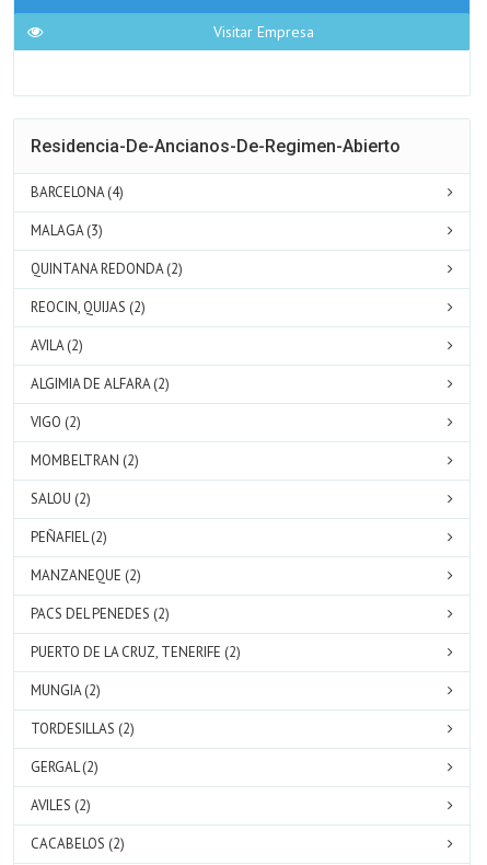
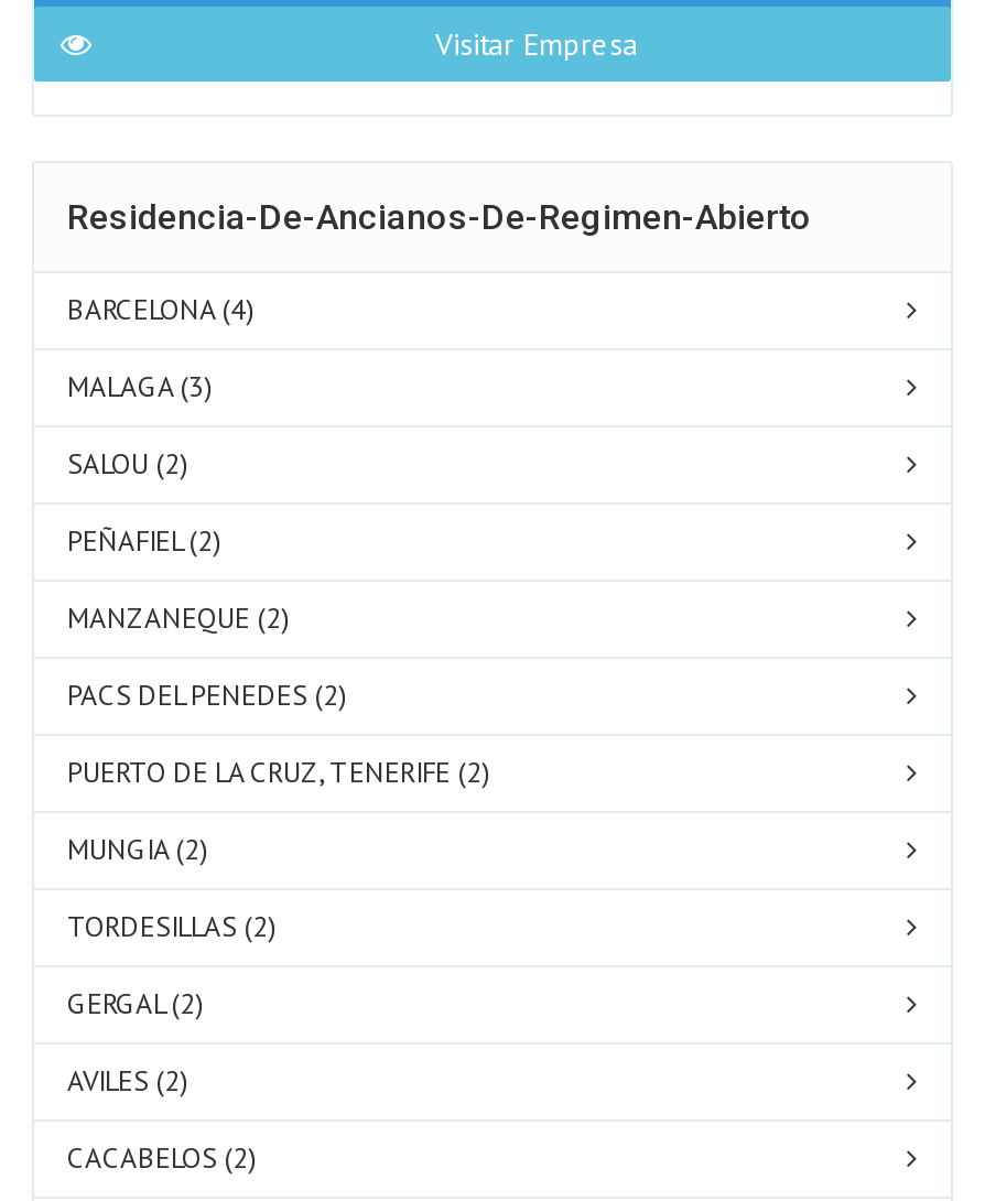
[31,259,183,470] QUINTANA REDONDA (2) | REOCIN, QUIJAS (2) | AVILA (2) | ALGIMIA DE ALFARA (2) | VIGO (2) | MOMBELTRAN (2) -> none

